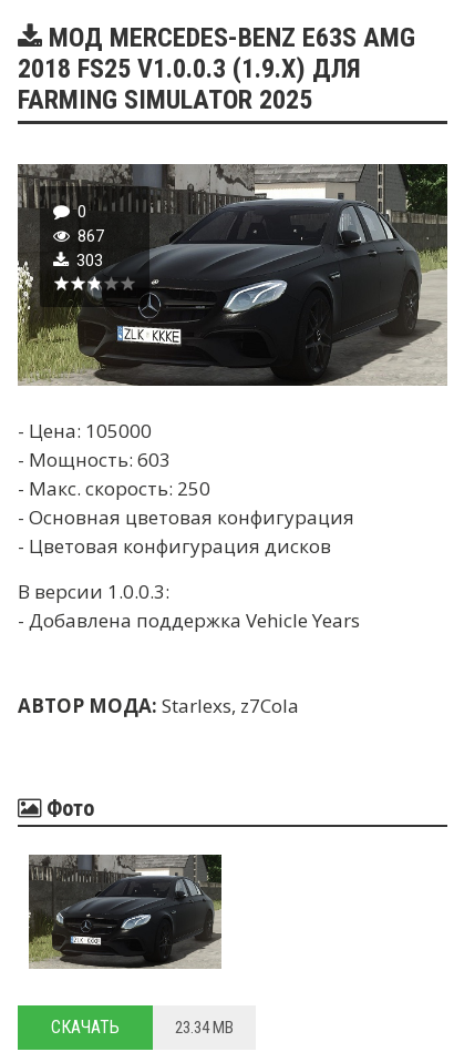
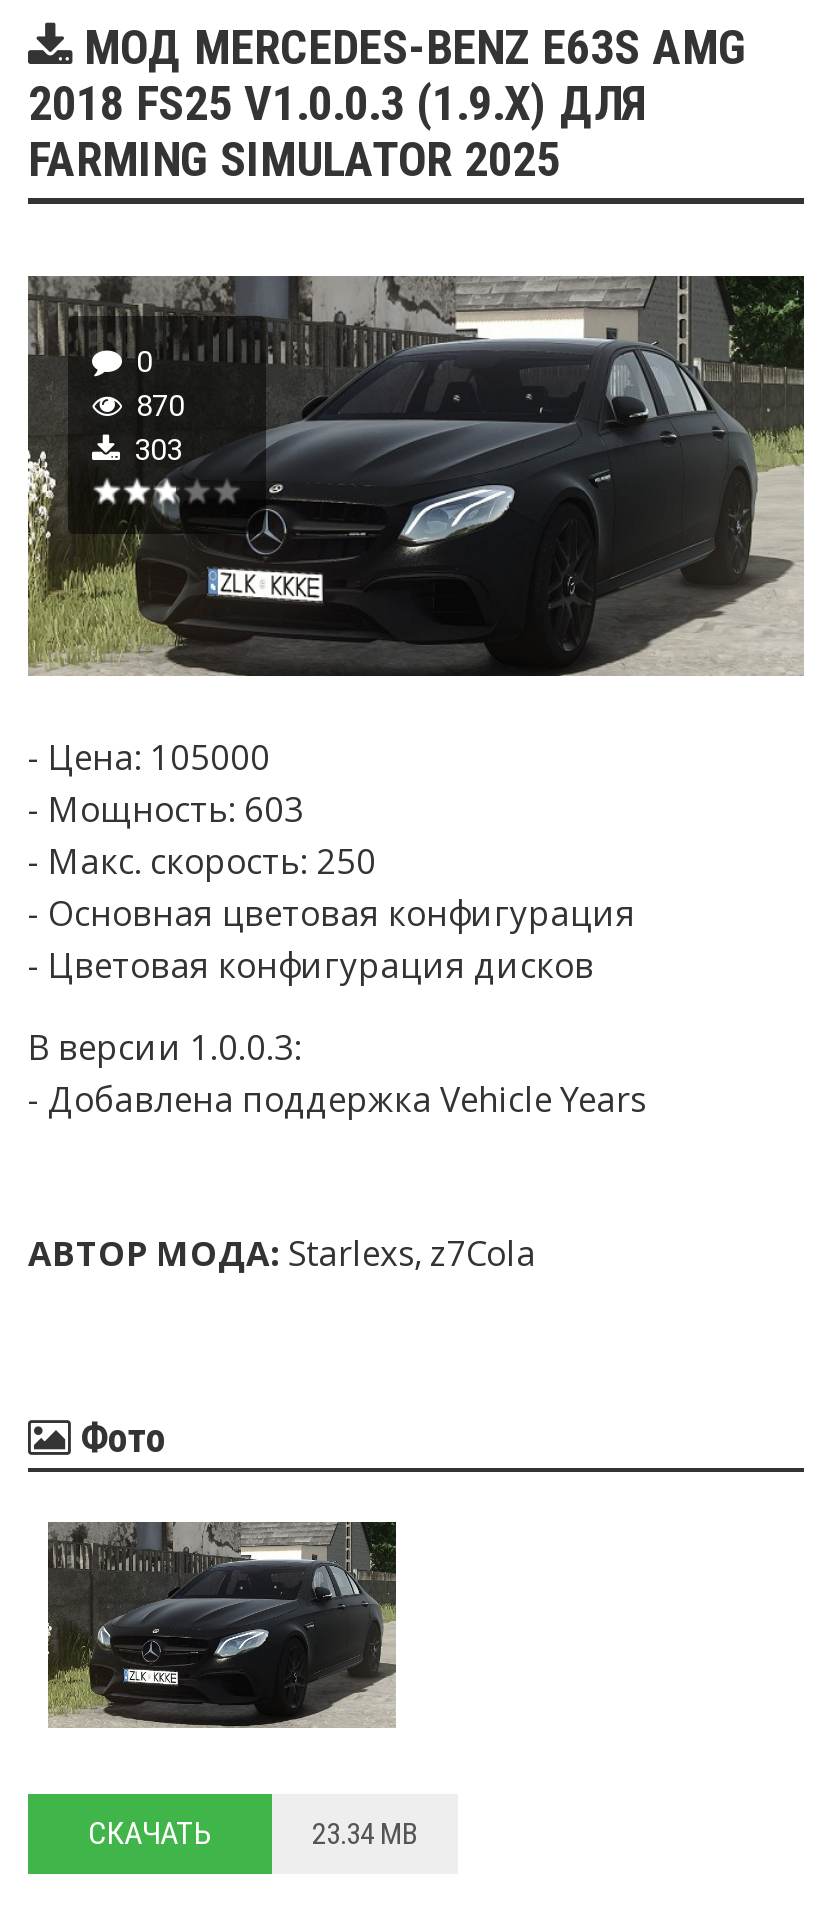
[73,227,104,247] 867 -> [128,389,184,425] 870

